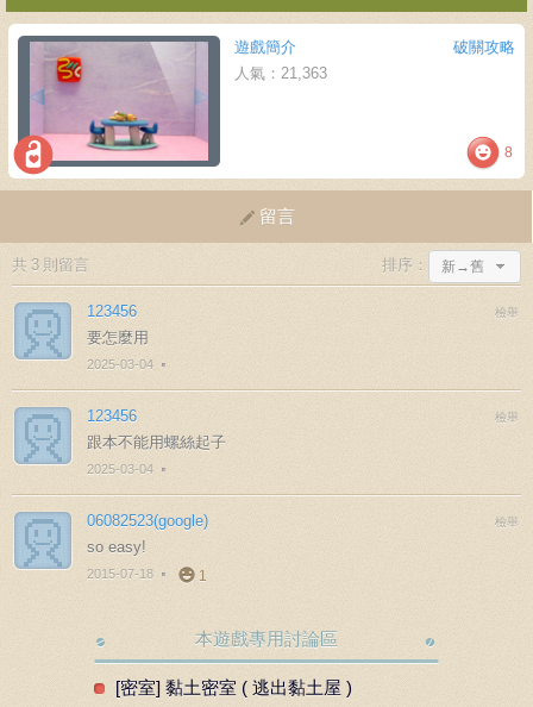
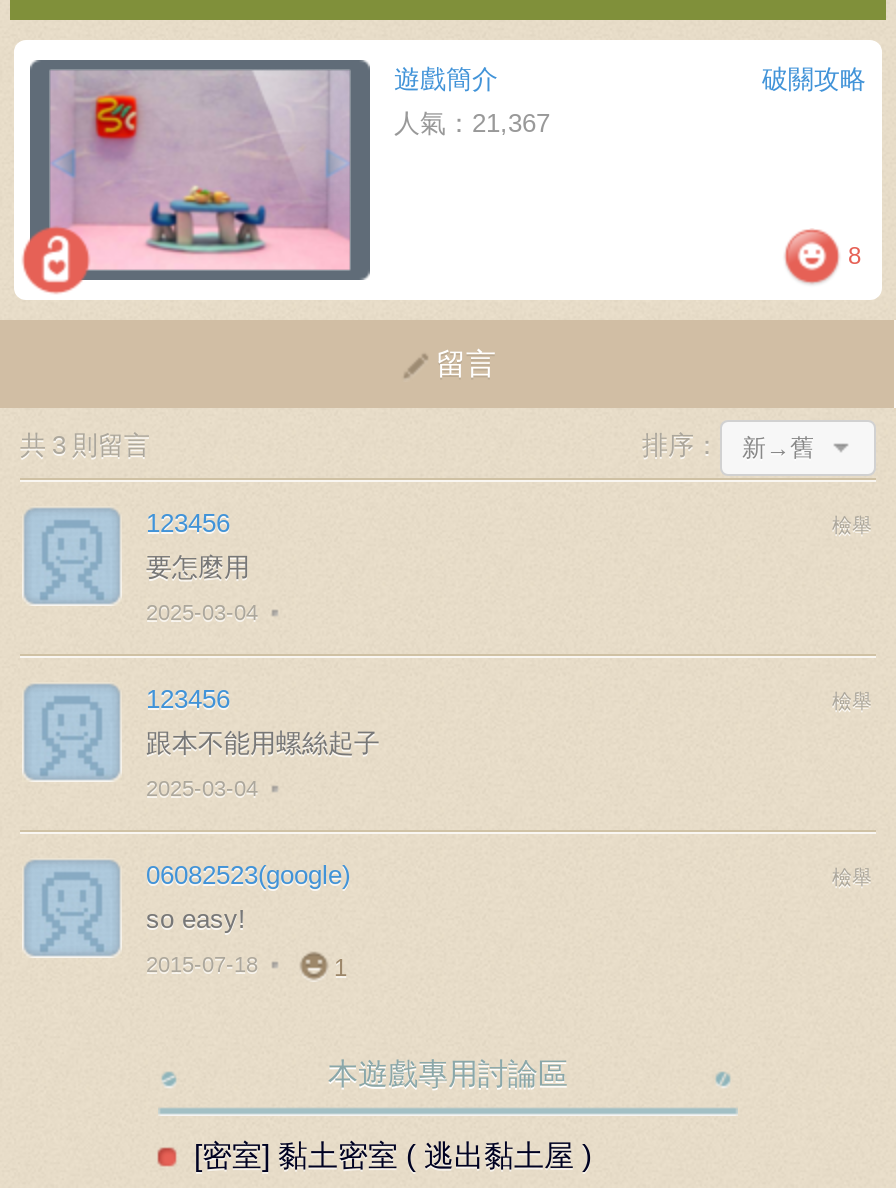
[234,64,327,82] 人氣：21,363 -> [394,108,550,138] 人氣：21,367

